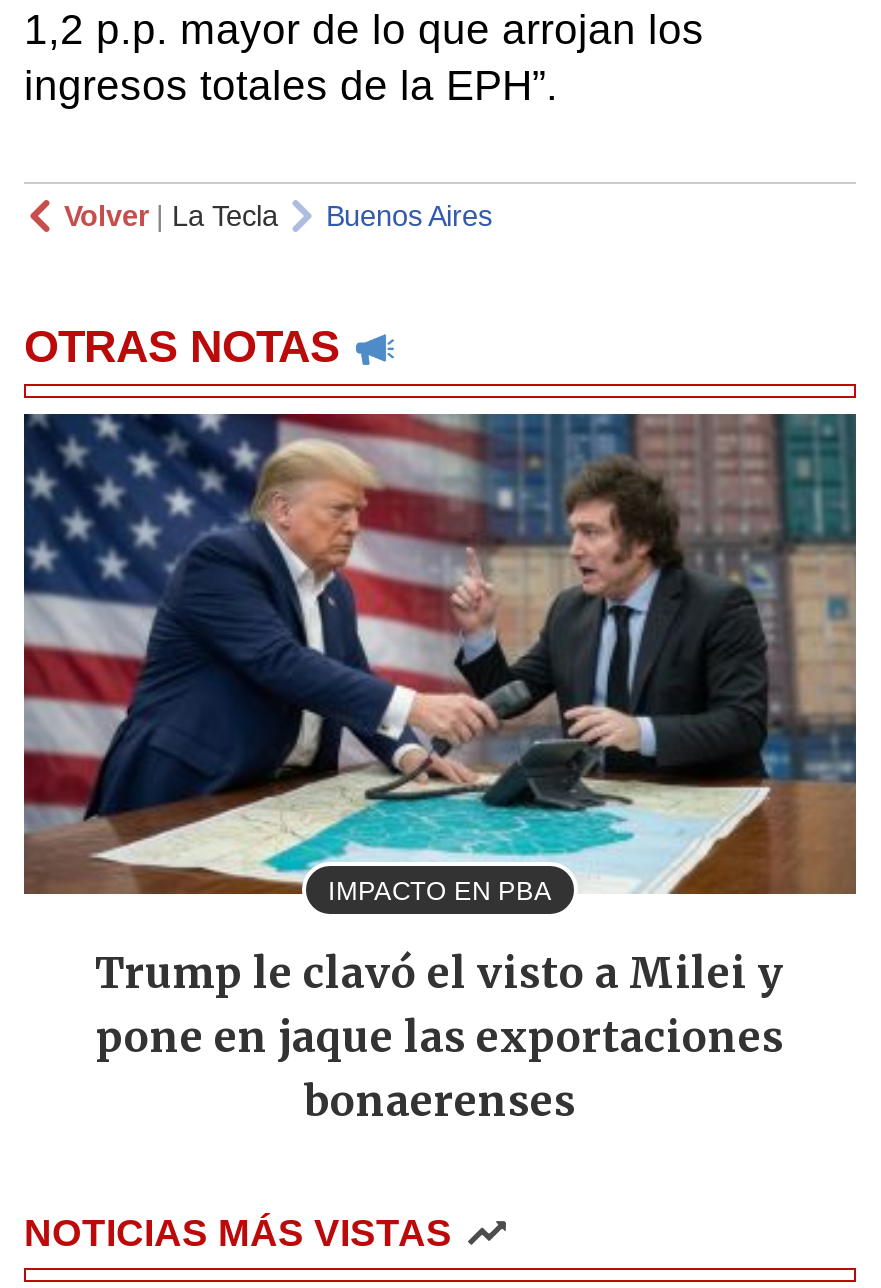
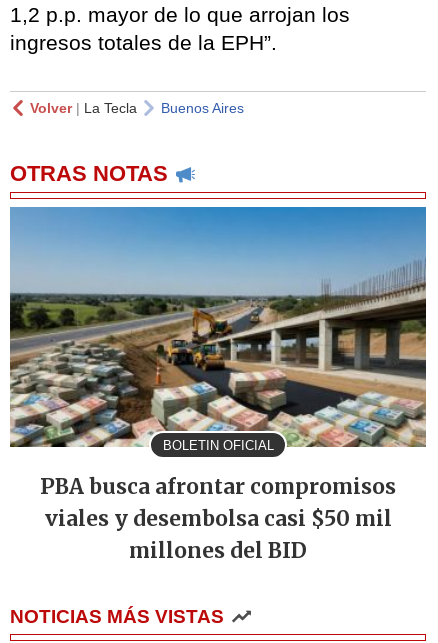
[22,412,858,905] [image] | IMPACTO EN PBA -> [9,206,427,453] [image] | BOLETIN OFICIAL
[95,947,785,1127] Trump le clavó el visto a Milei y | pone en jaque las exportaciones | bonaerenses -> [40,474,396,564] PBA busca afrontar compromisos | viales y desembolsa casi $50 mil | millones del BID

